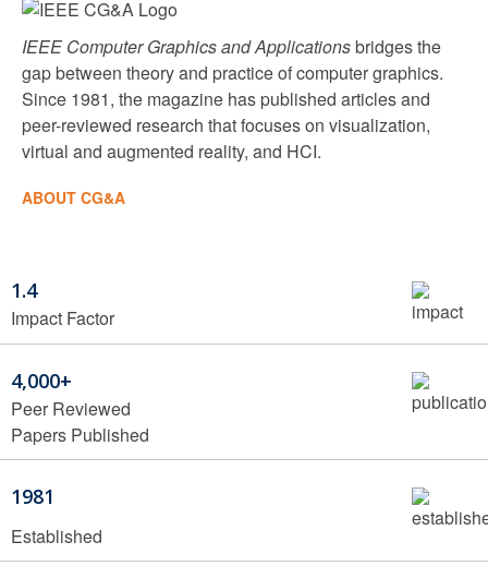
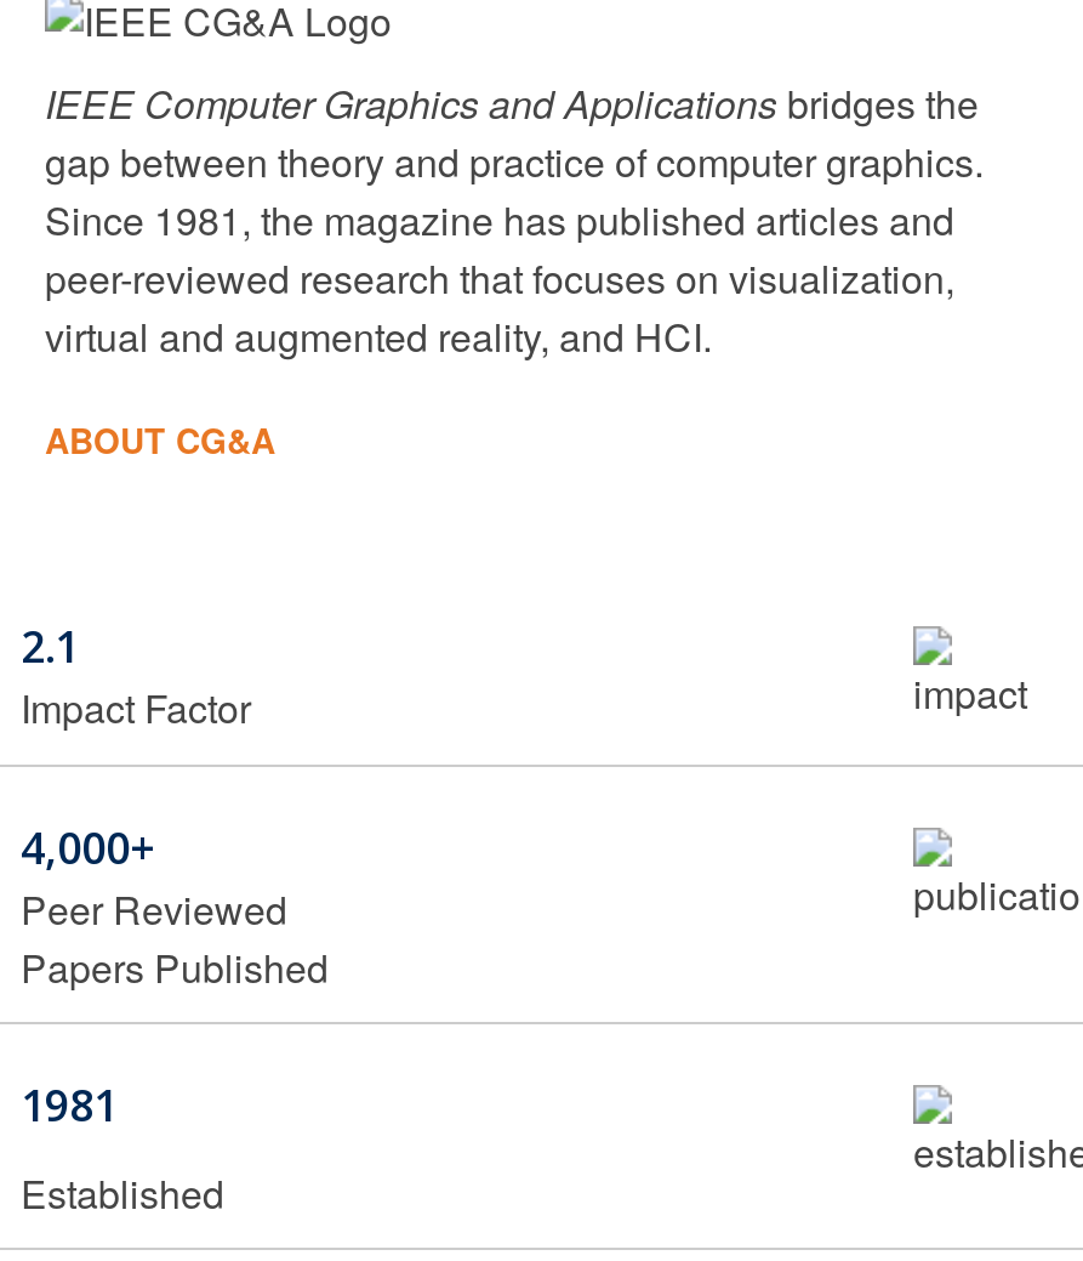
[11,277,37,303] 1.4 -> [21,617,79,675] 2.1

